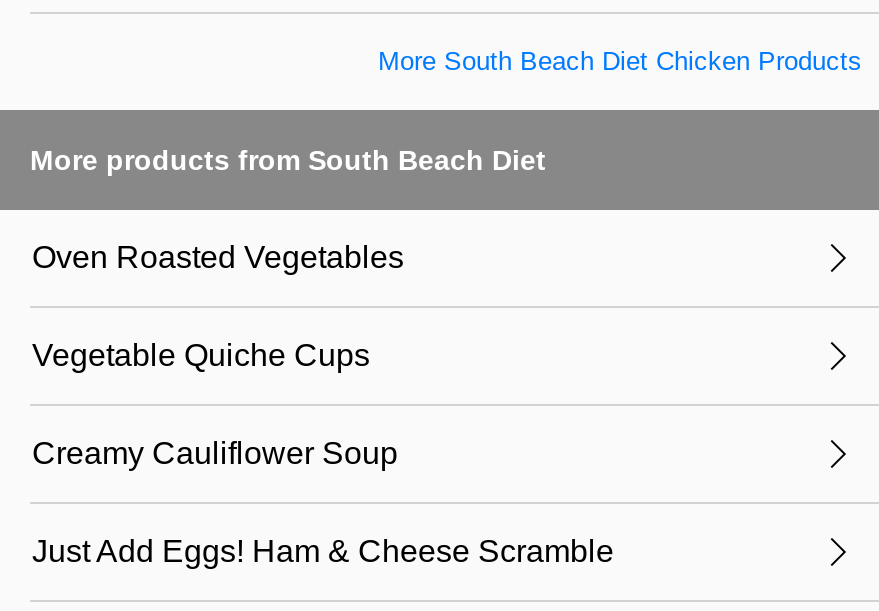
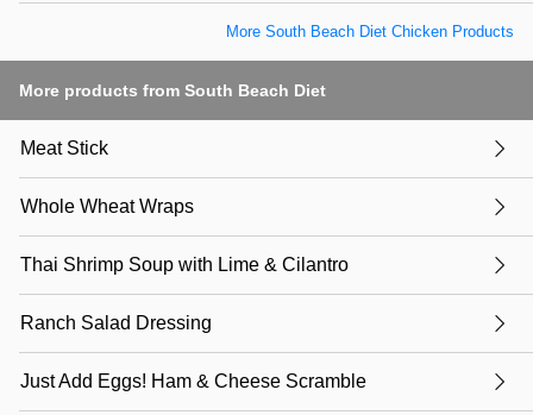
[32,240,404,470] Oven Roasted Vegetables | Vegetable Quiche Cups | Creamy Cauliflower Soup -> [20,138,349,333] Meat Stick | Whole Wheat Wraps | Thai Shrimp Soup with Lime & Cilantro | Ranch Salad Dressing

